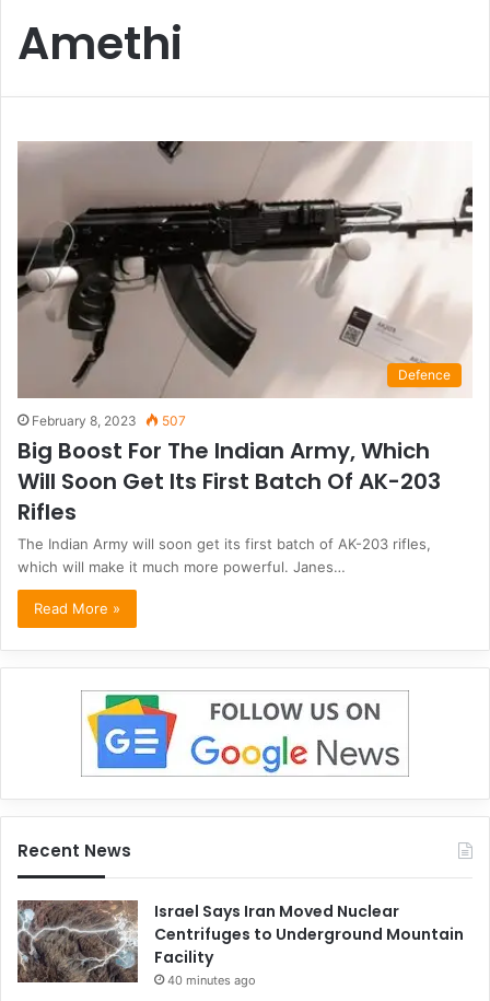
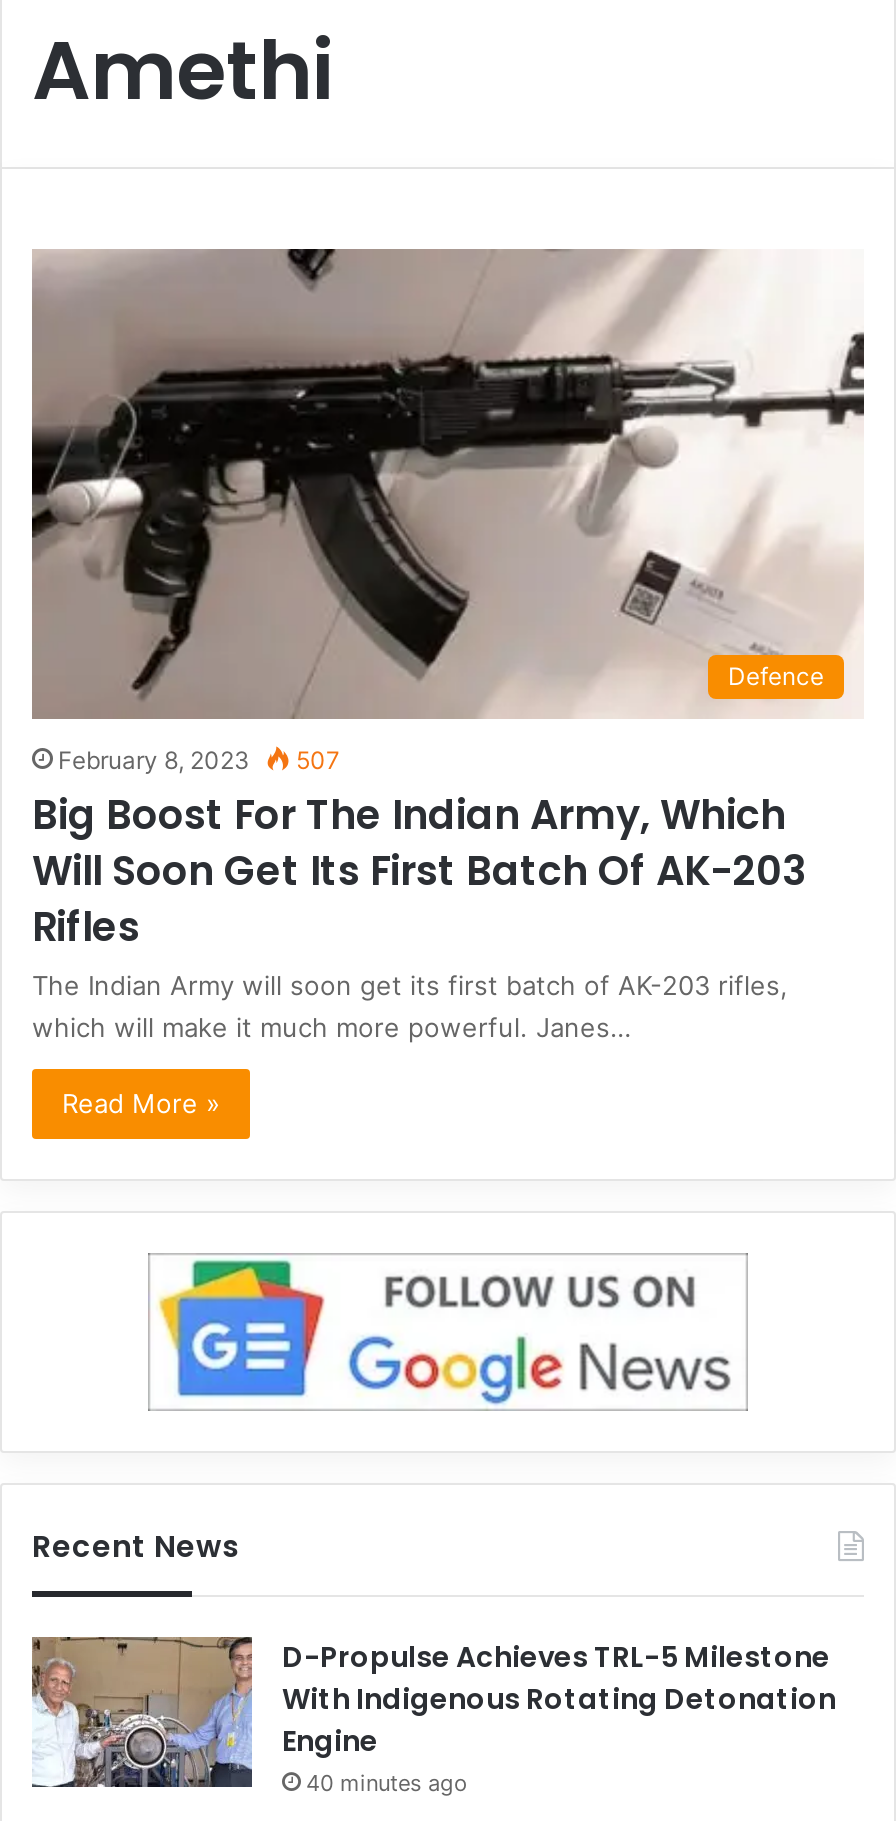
[16,900,464,983] [image] | Israel Says Iran Moved Nuclear | Centrifuges to Underground Mountain | Facility -> [32,1636,836,1789] [image] | D-Propulse Achieves TRL-5 Milestone | With Indigenous Rotating Detonation | Engine

